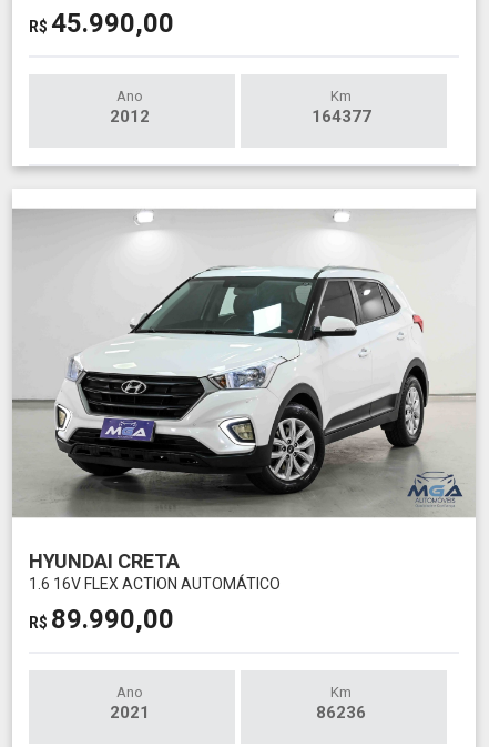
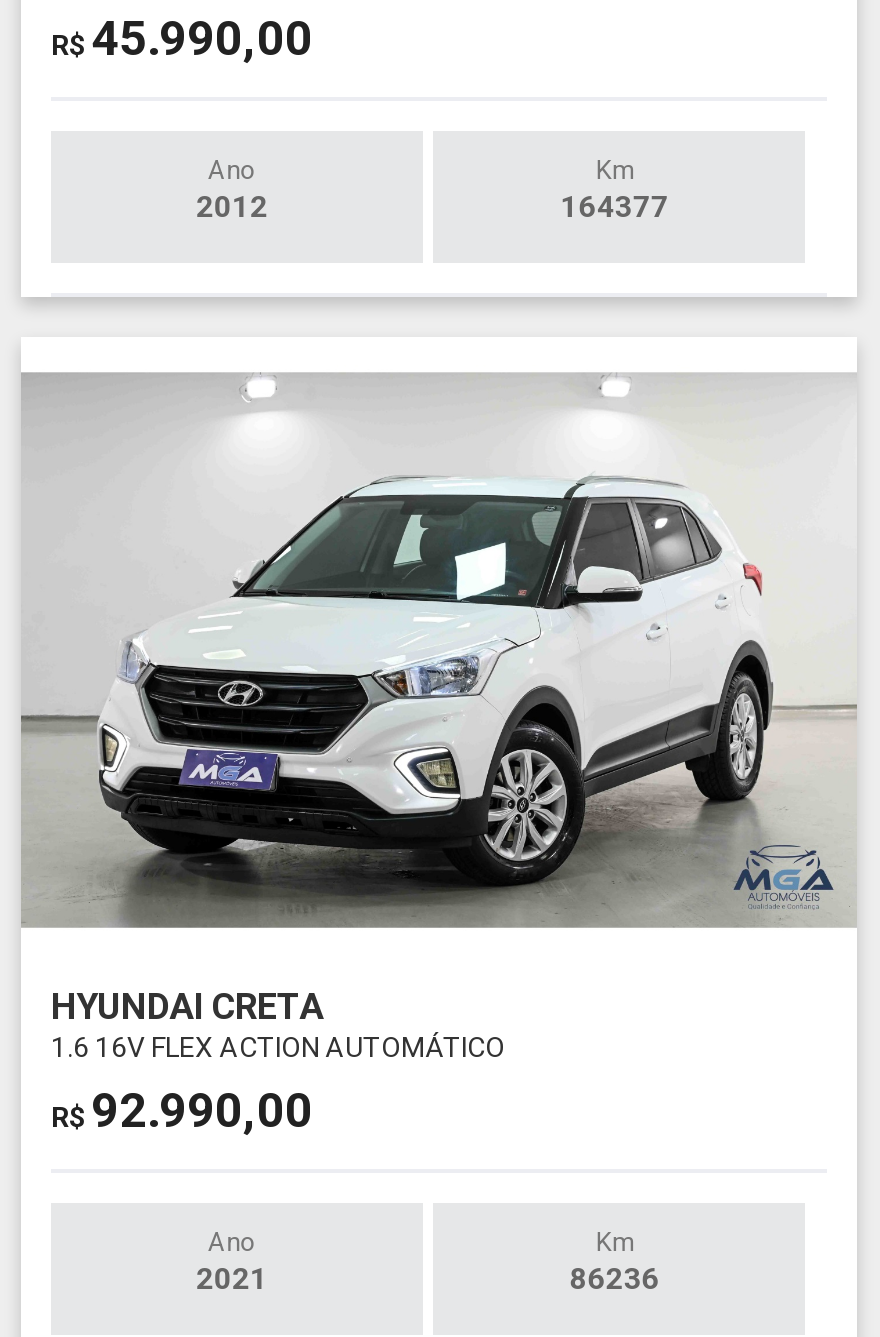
[29,603,174,634] R$89.990,00 -> [51,1083,313,1139] R$92.990,00

